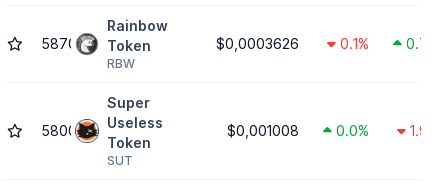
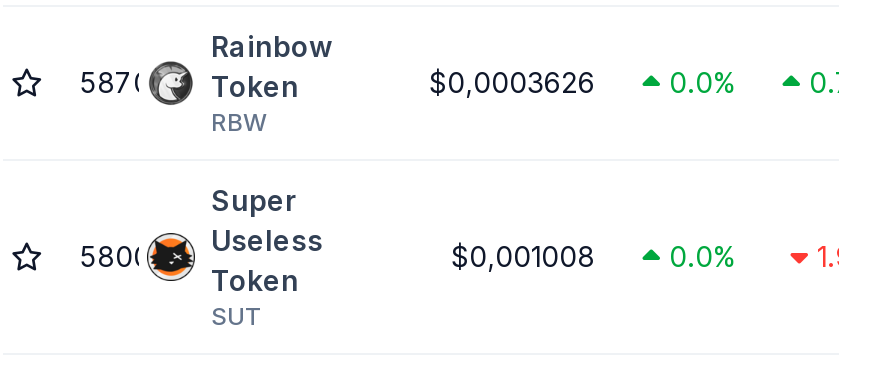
[340,35,369,52] 0.1% -> [669,65,735,99] 0.0%

